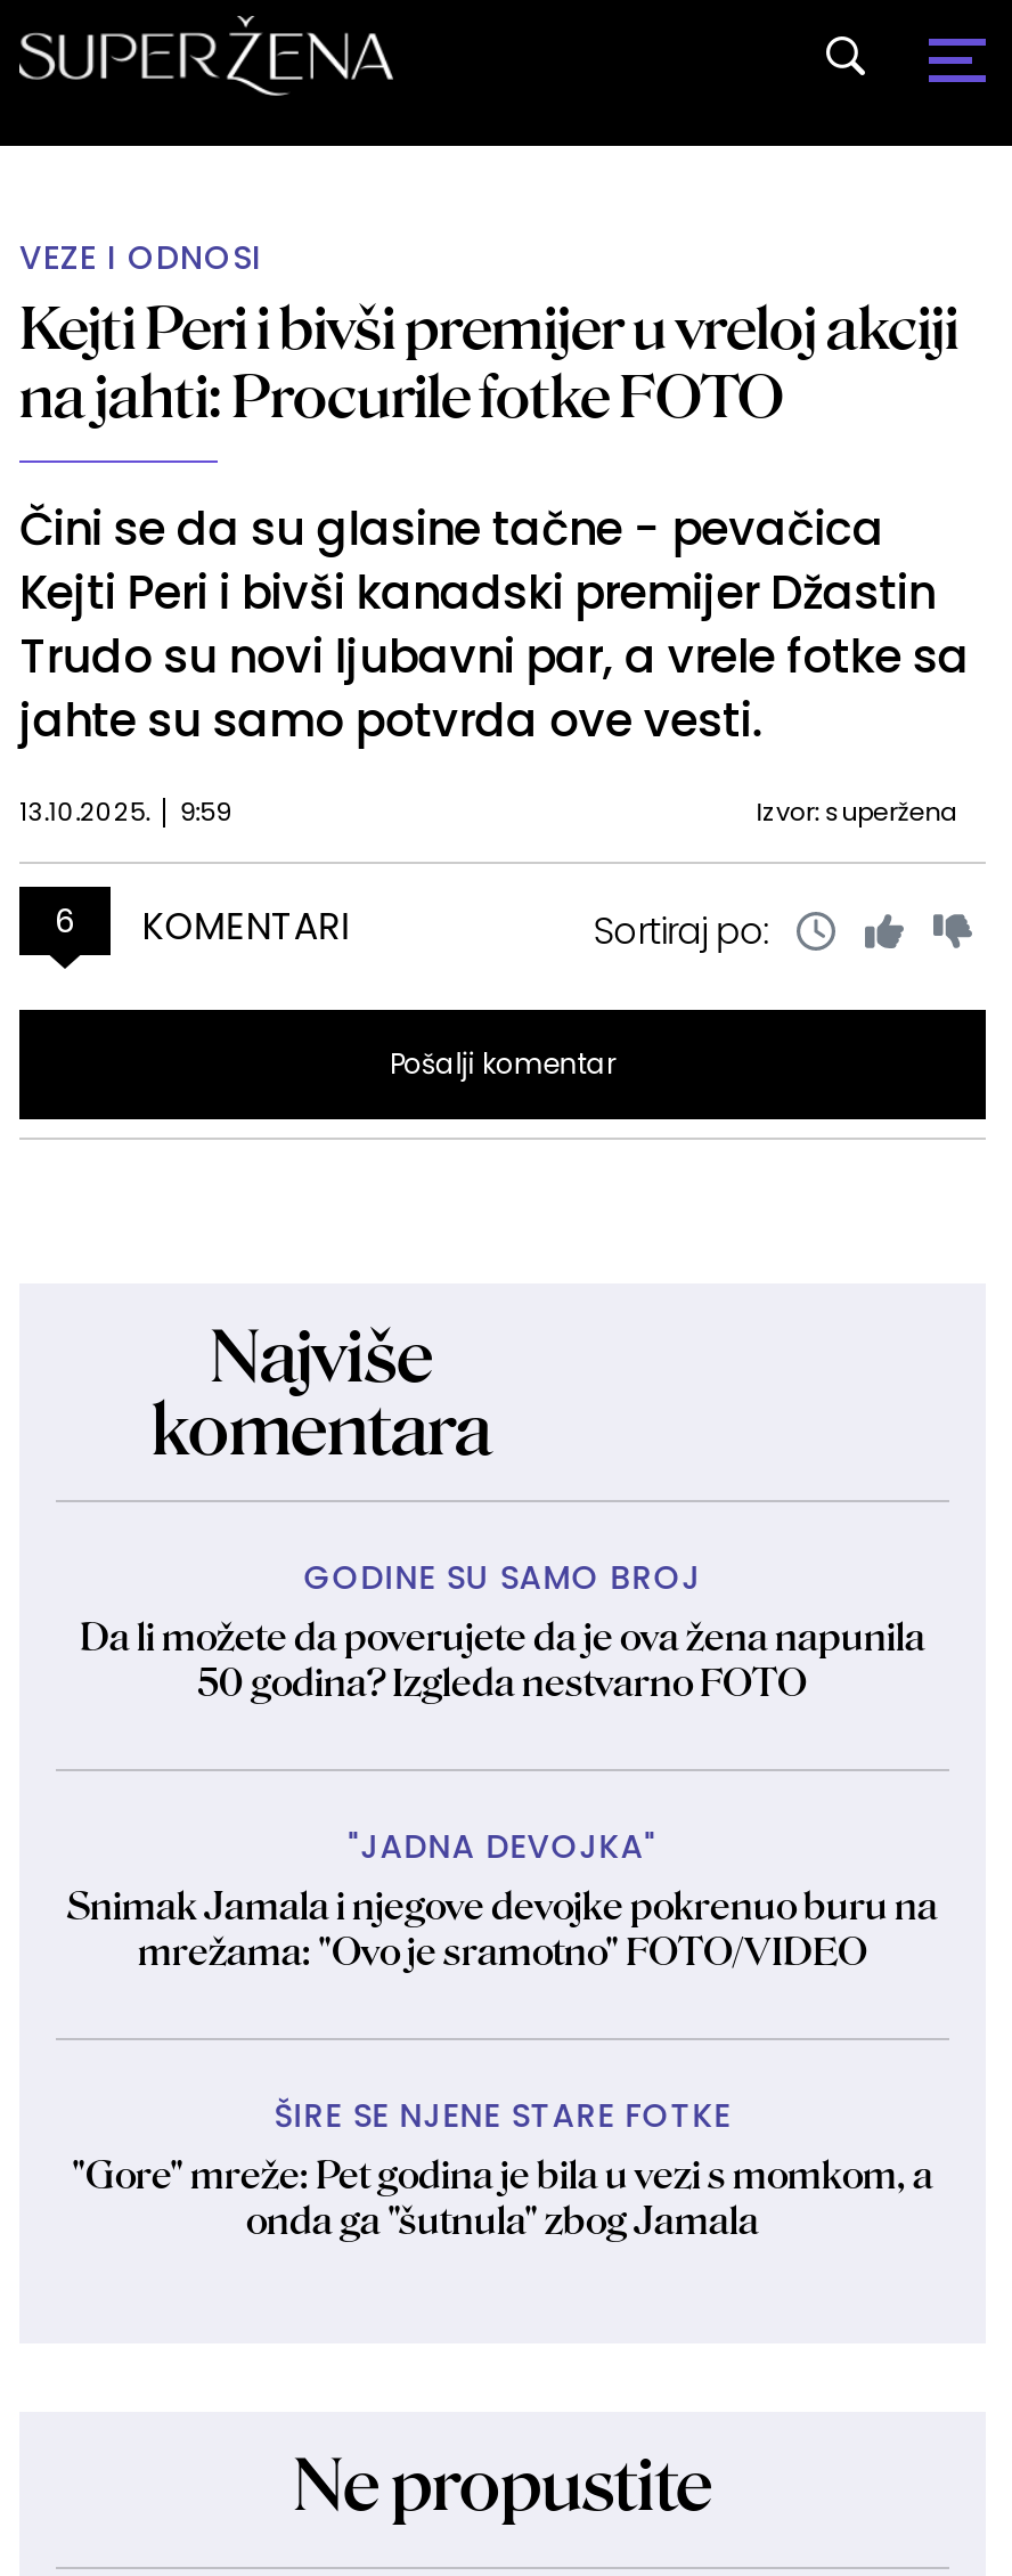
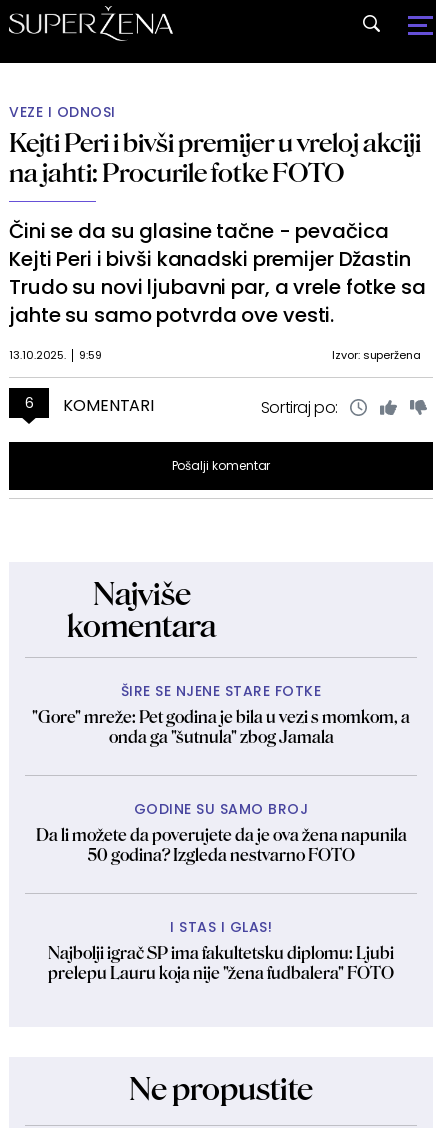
moved [80,1555,925,1705] -> [35,799,406,865]: GODINE SU SAMO BROJ | Da li možete da poverujete da je ova žena napunila | 50 godina? Izgleda nestvarno FOTO
[67,1824,938,1974] "JADNA DEVOJKA" | Snimak Jamala i njegove devojke pokrenuo buru na | mrežama: "Ovo je sramotno" FOTO/VIDEO -> none
moved [72,2093,933,2243] -> [32,681,410,747]: ŠIRE SE NJENE STARE FOTKE | "Gore" mreže: Pet godina je bila u vezi s momkom, a | onda ga "šutnula" zbog Jamala
none -> [48,917,394,983] I STAS I GLAS! | Najbolji igrač SP ima fakultetsku diplomu: Ljubi | prelepu Lauru koja nije "žena fudbalera" FOTO

